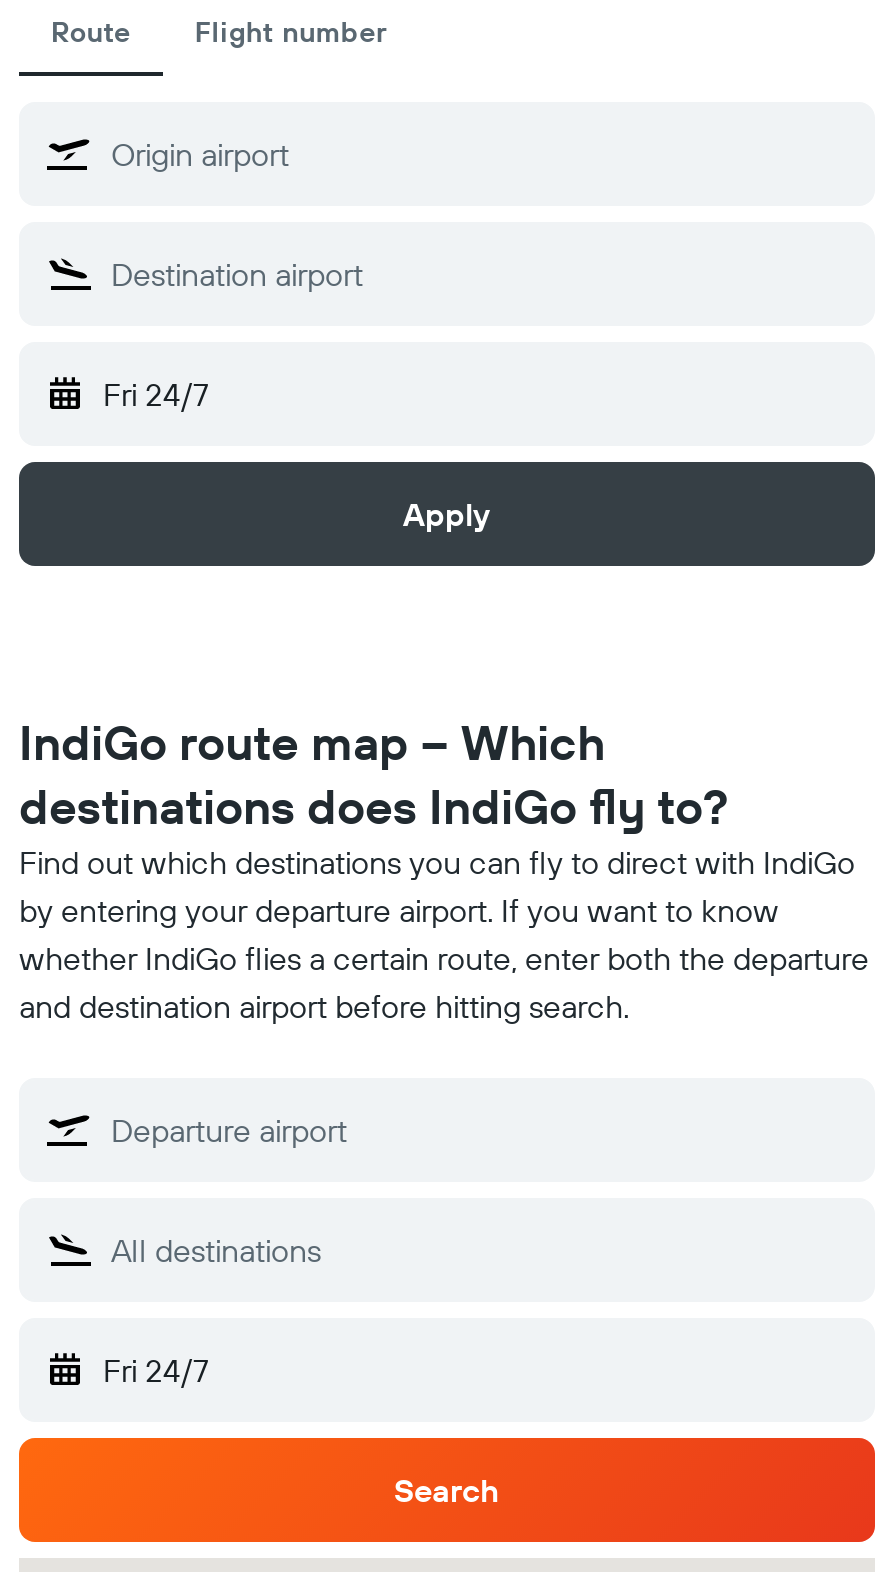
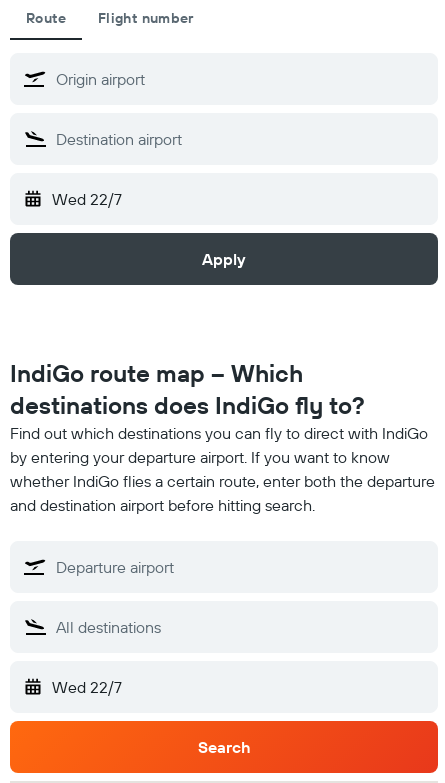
[103,374,209,414] Fri 24/7 -> [52,189,122,209] Wed 22/7
[103,1350,209,1390] Fri 24/7 -> [52,677,122,697] Wed 22/7

